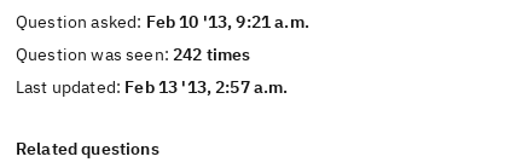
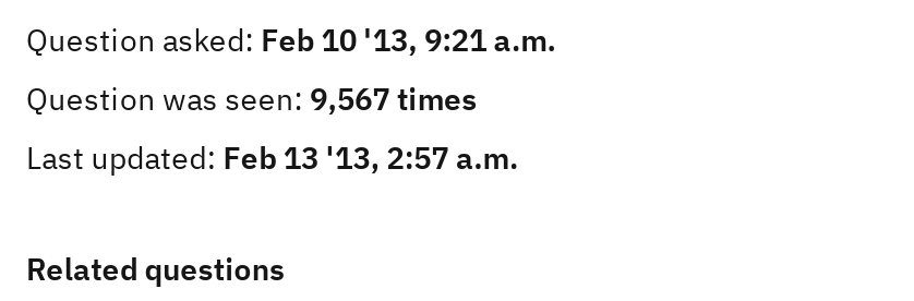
[16,44,251,65] Question was seen: 242 times -> [26,80,477,119] Question was seen: 9,567 times

